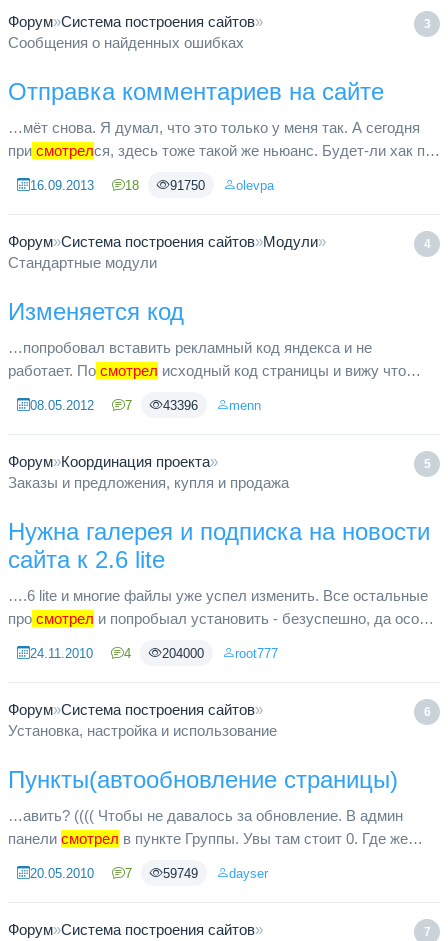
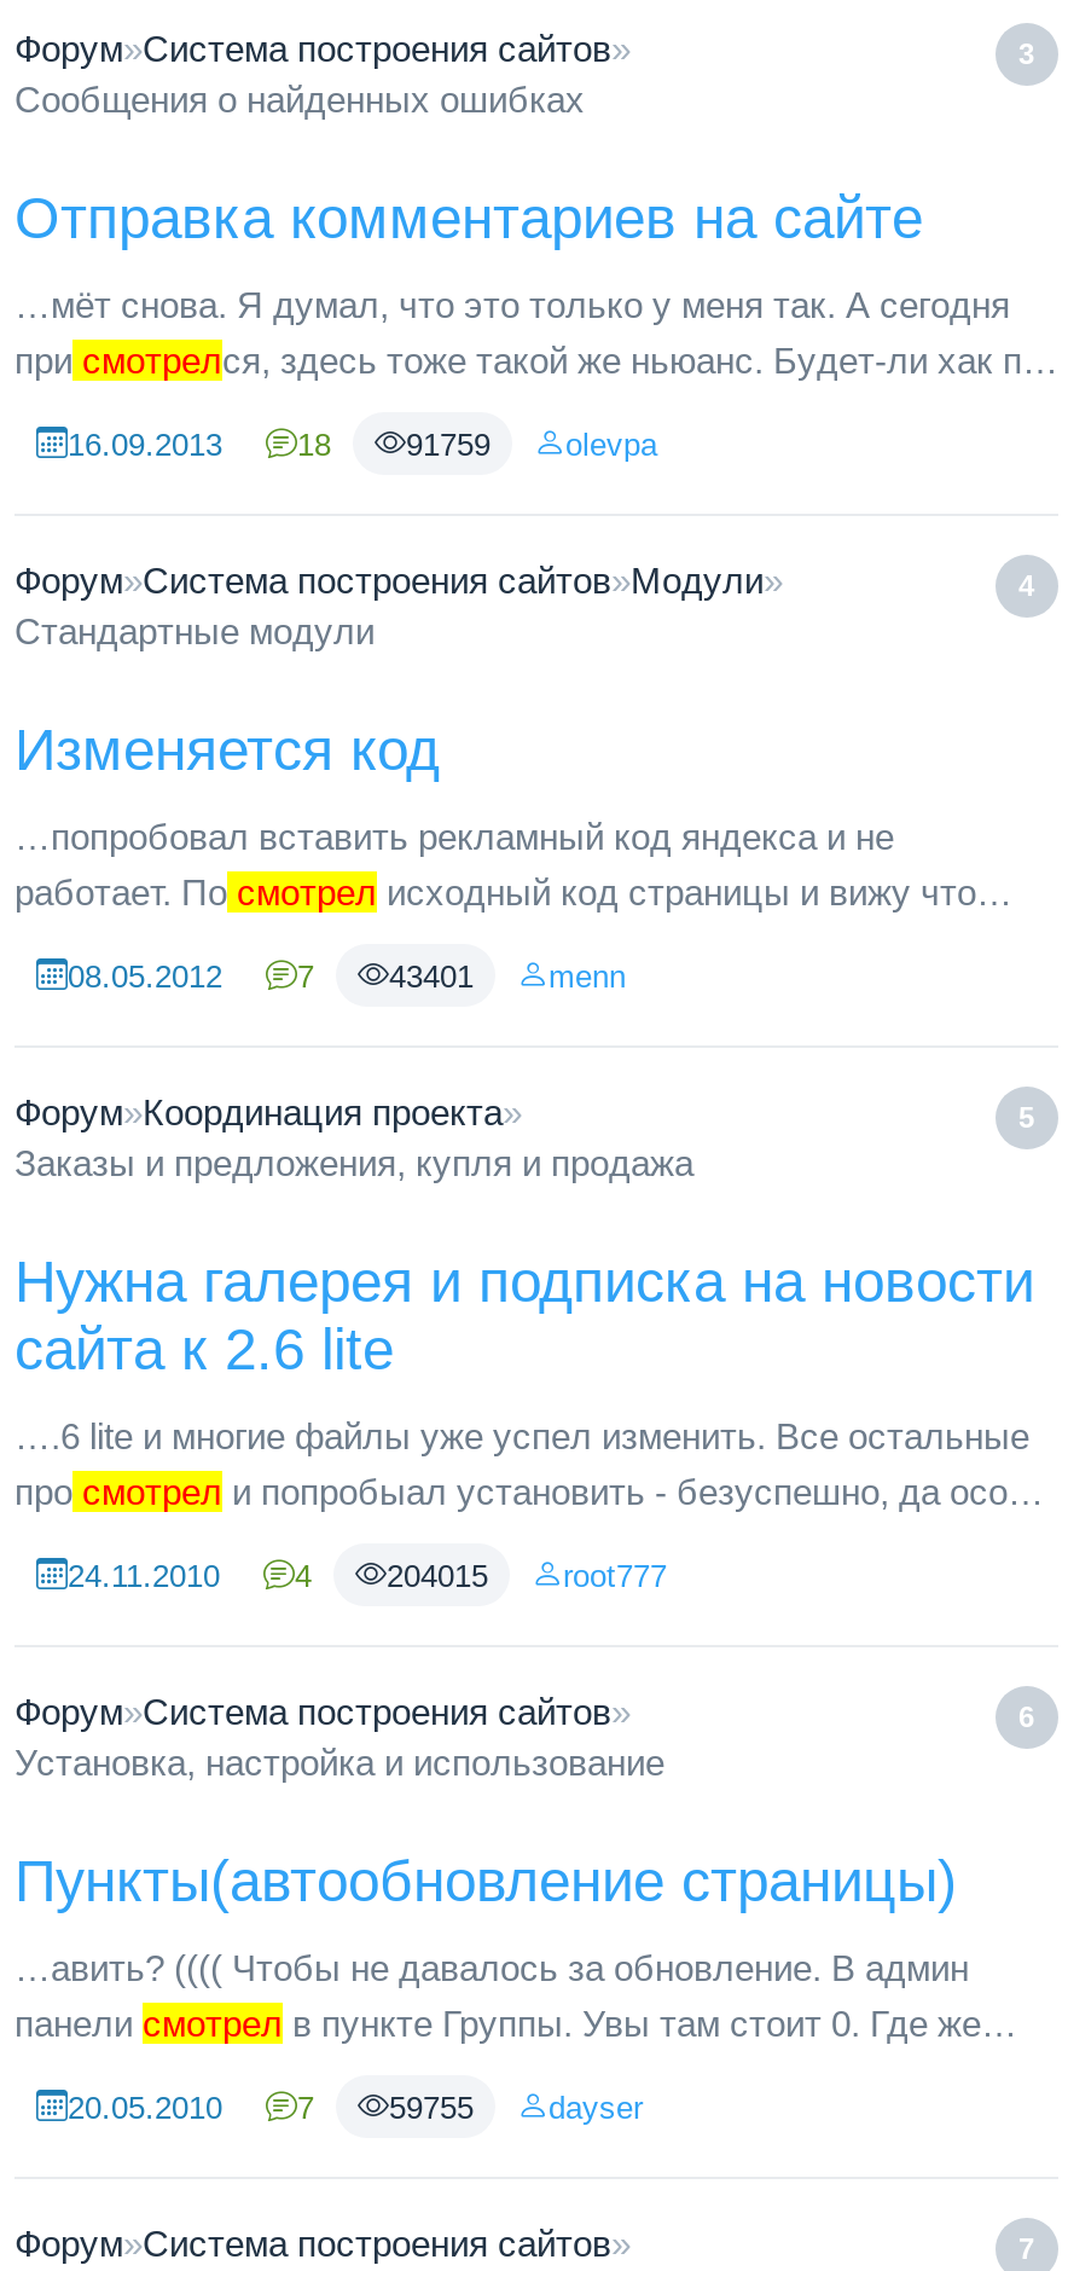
[170,177,205,192] 91750 -> [406,425,491,462] 91759
[163,397,198,412] 43396 -> [389,957,474,993] 43401
[162,645,204,660] 204000 -> [387,1557,488,1593] 204015
[163,865,198,880] 59749 -> [389,2088,474,2125] 59755

